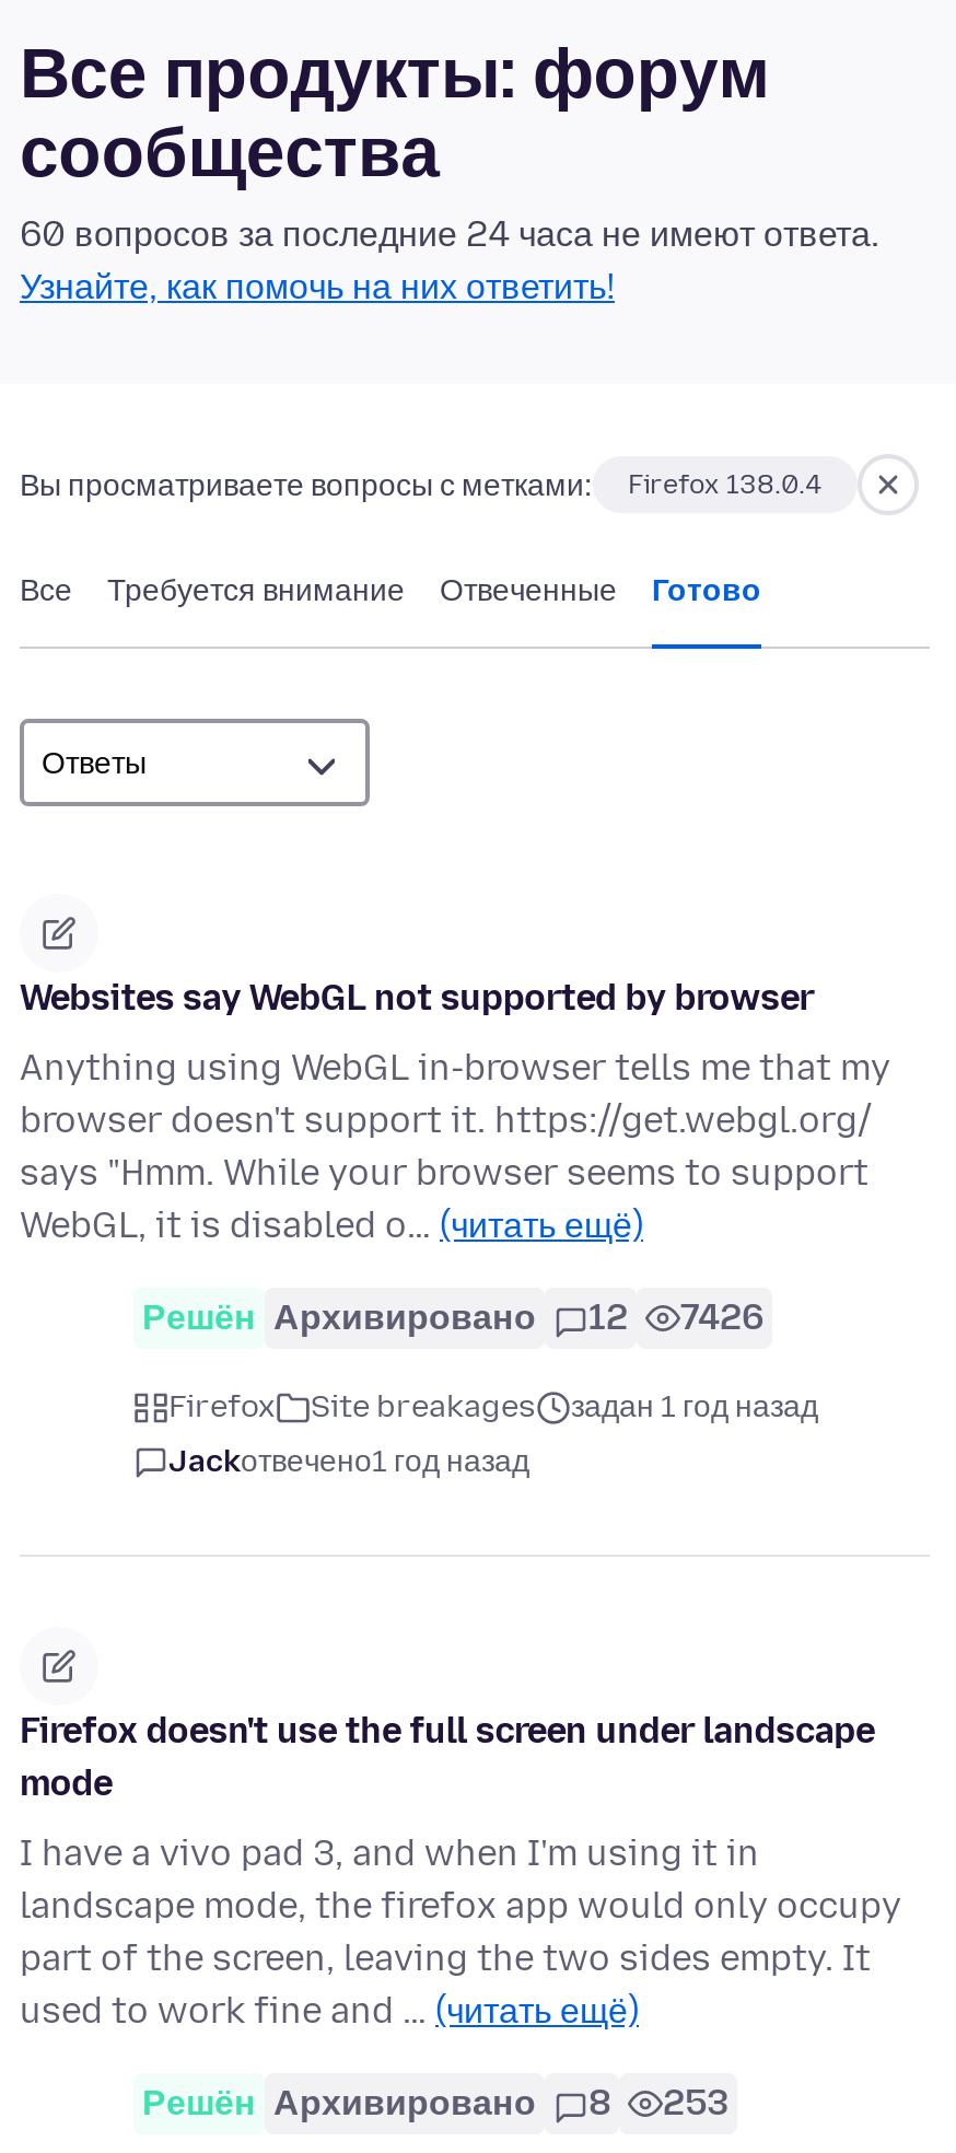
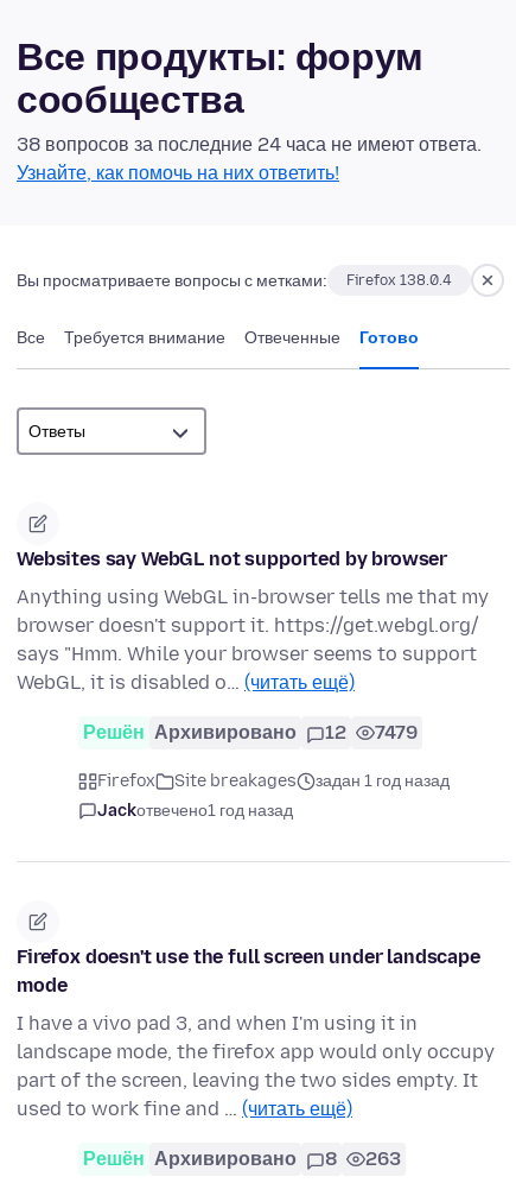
[20,214,879,256] 60 вопросов за последние 24 часа не имеют ответа. -> [17,134,482,156] 38 вопросов за последние 24 часа не имеют ответа.
[142,1297,763,1339] Решён Архивировано 12 7426 -> [83,722,418,744] Решён Архивировано 12 7479
[142,2083,728,2125] Решён Архивировано 8 253 -> [83,1148,401,1171] Решён Архивировано 8 263

